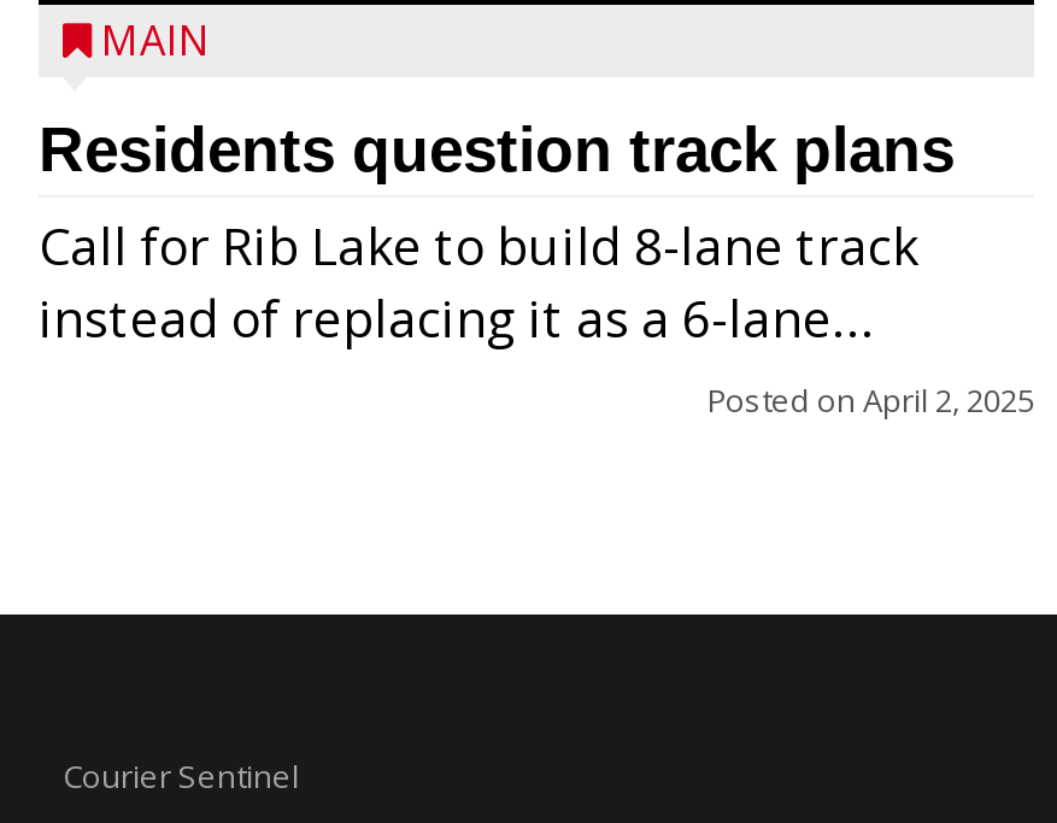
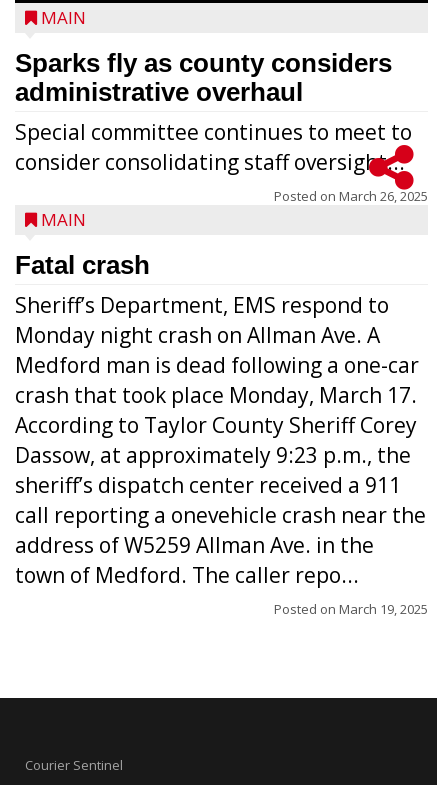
[39,112,1034,421] Residents question track plans | Call for Rib Lake to build 8-lane track | instead of replacing it as a 6-lane... | Posted on April 2, 2025 -> [15,47,428,617] Sparks fly as county considers | administrative overhaul | Special committee continues to meet to | consider consolidating staff oversight... | Posted on March 26, 2025 | MAIN | Fatal crash | Sheriff’s Department, EMS respond to | Monday night crash on Allman Ave. A | Medford man is dead following a one-car | crash that took place Monday, March 17. | According to Taylor County Sheriff Corey | Dassow, at approximately 9:23 p.m., the | sheriff’s dispatch center received a 911 | call reporting a onevehicle crash near the | address of W5259 Allman Ave. in the | town of Medford. The caller repo... | Posted on March 19, 2025

